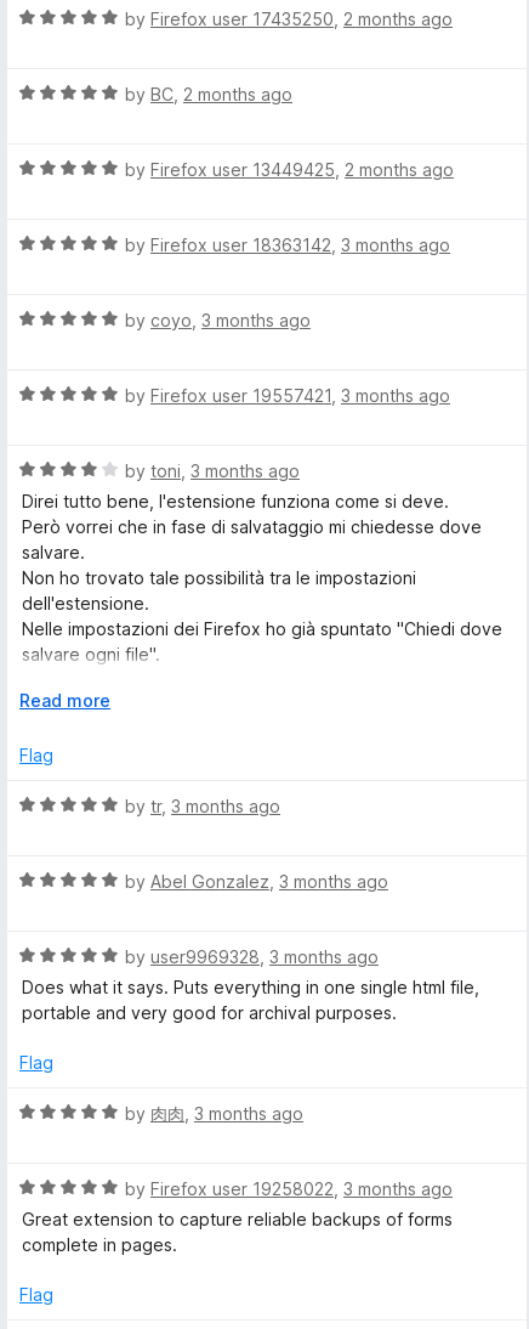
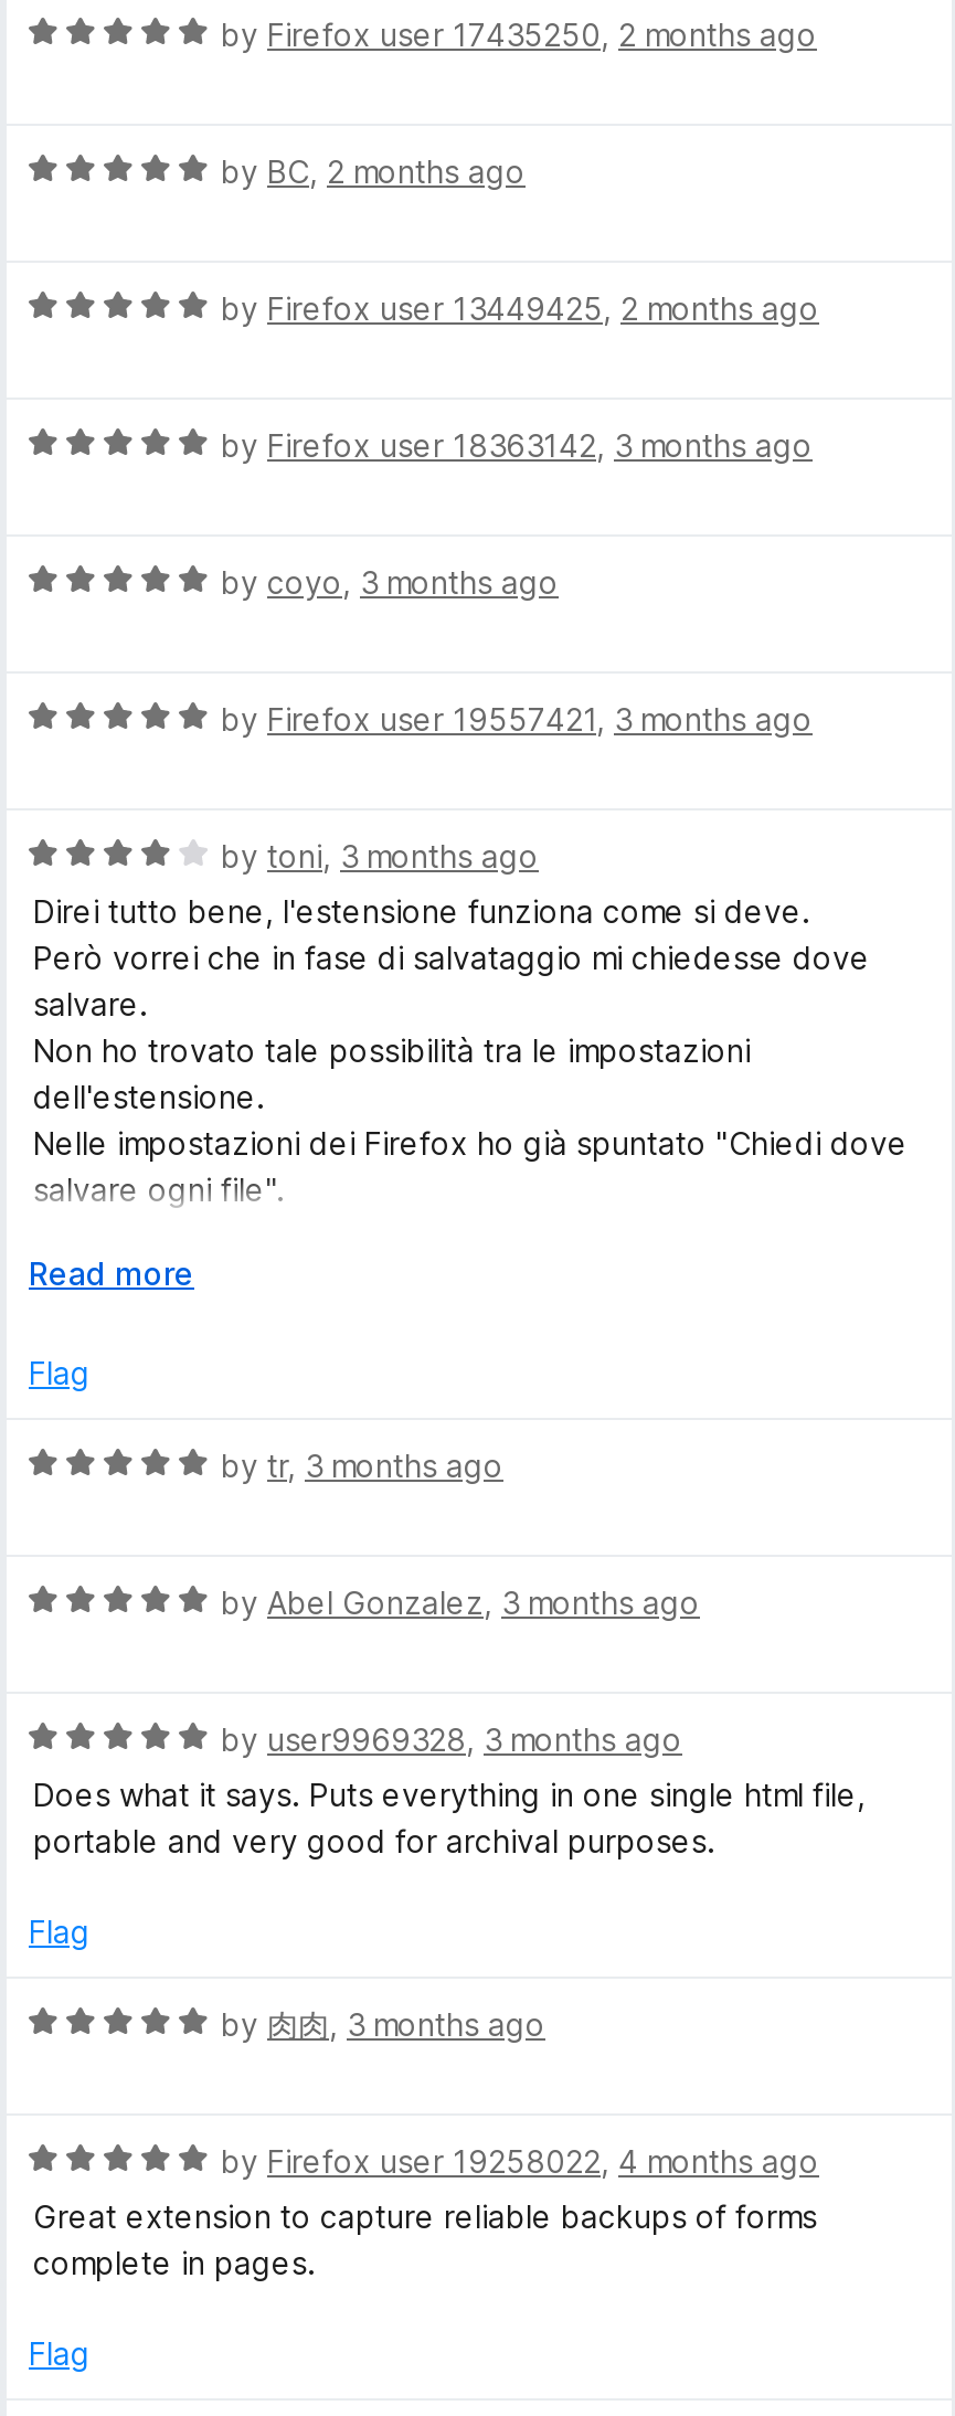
[125,1178,453,1199] by Firefox user 19258022, 3 months ago -> [221,2142,819,2180] by Firefox user 19258022, 4 months ago

